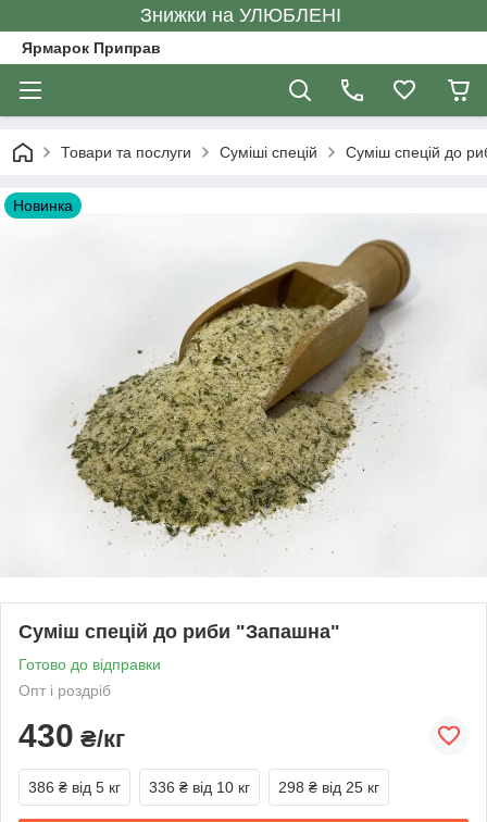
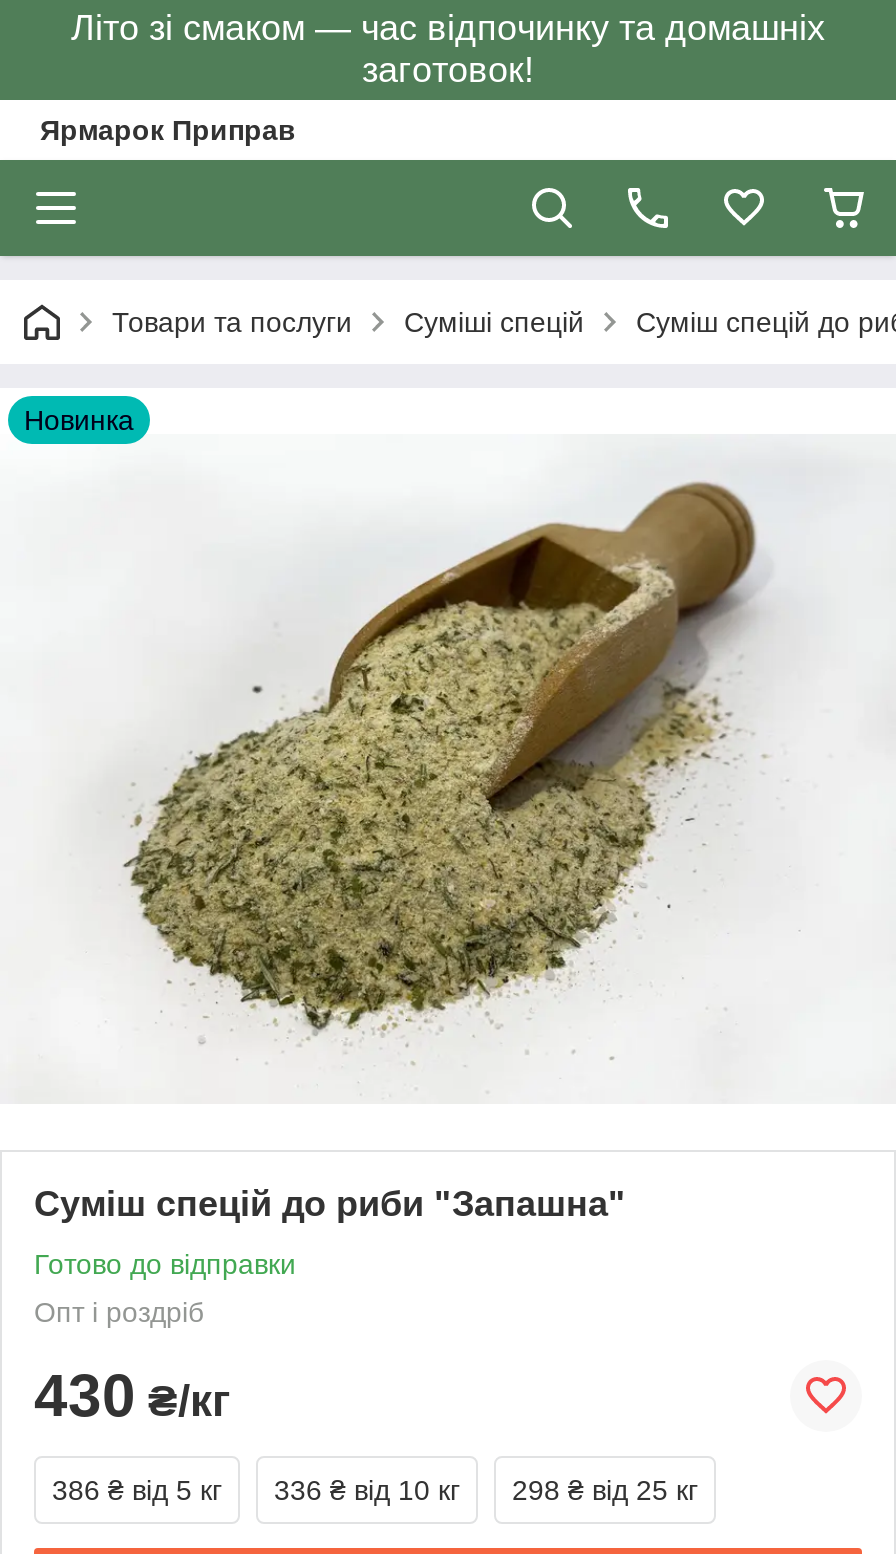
[140,4,347,26] Знижки на УЛЮБЛЕНІ -> [71,8,825,90] Літо зі смаком — час відпочинку та домашніх | заготовок!

